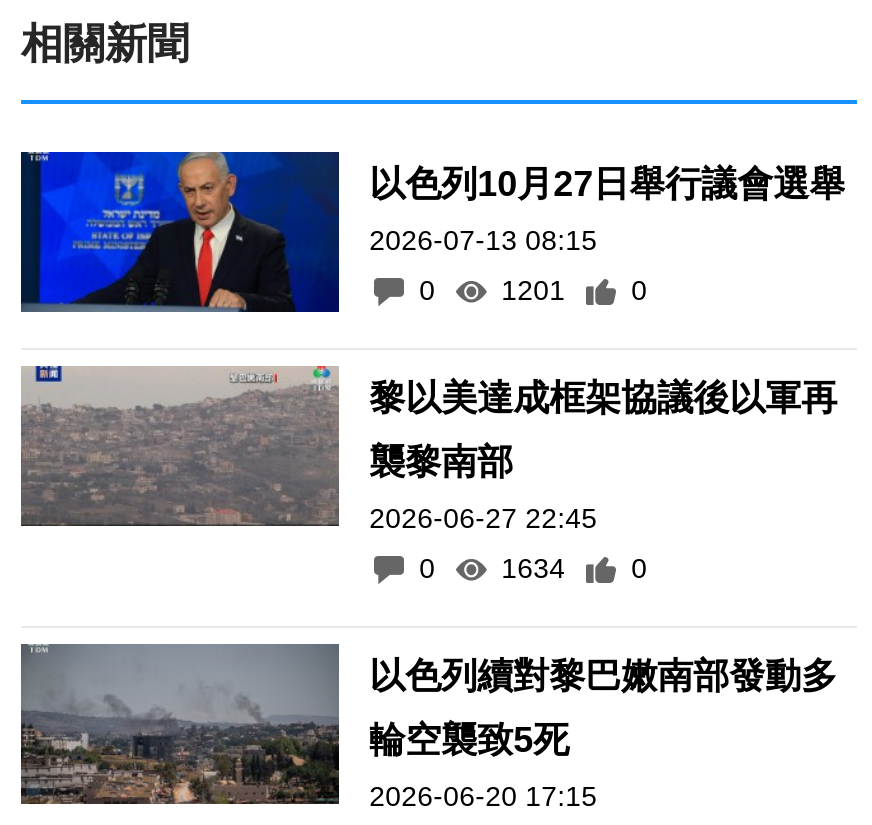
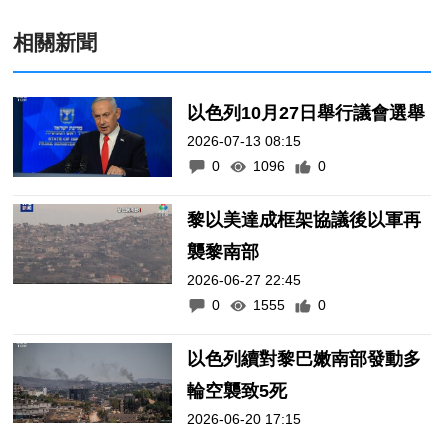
[501,275,565,307] 1201 -> [253,158,285,174] 1096
[501,553,565,585] 1634 -> [253,297,285,313] 1555

